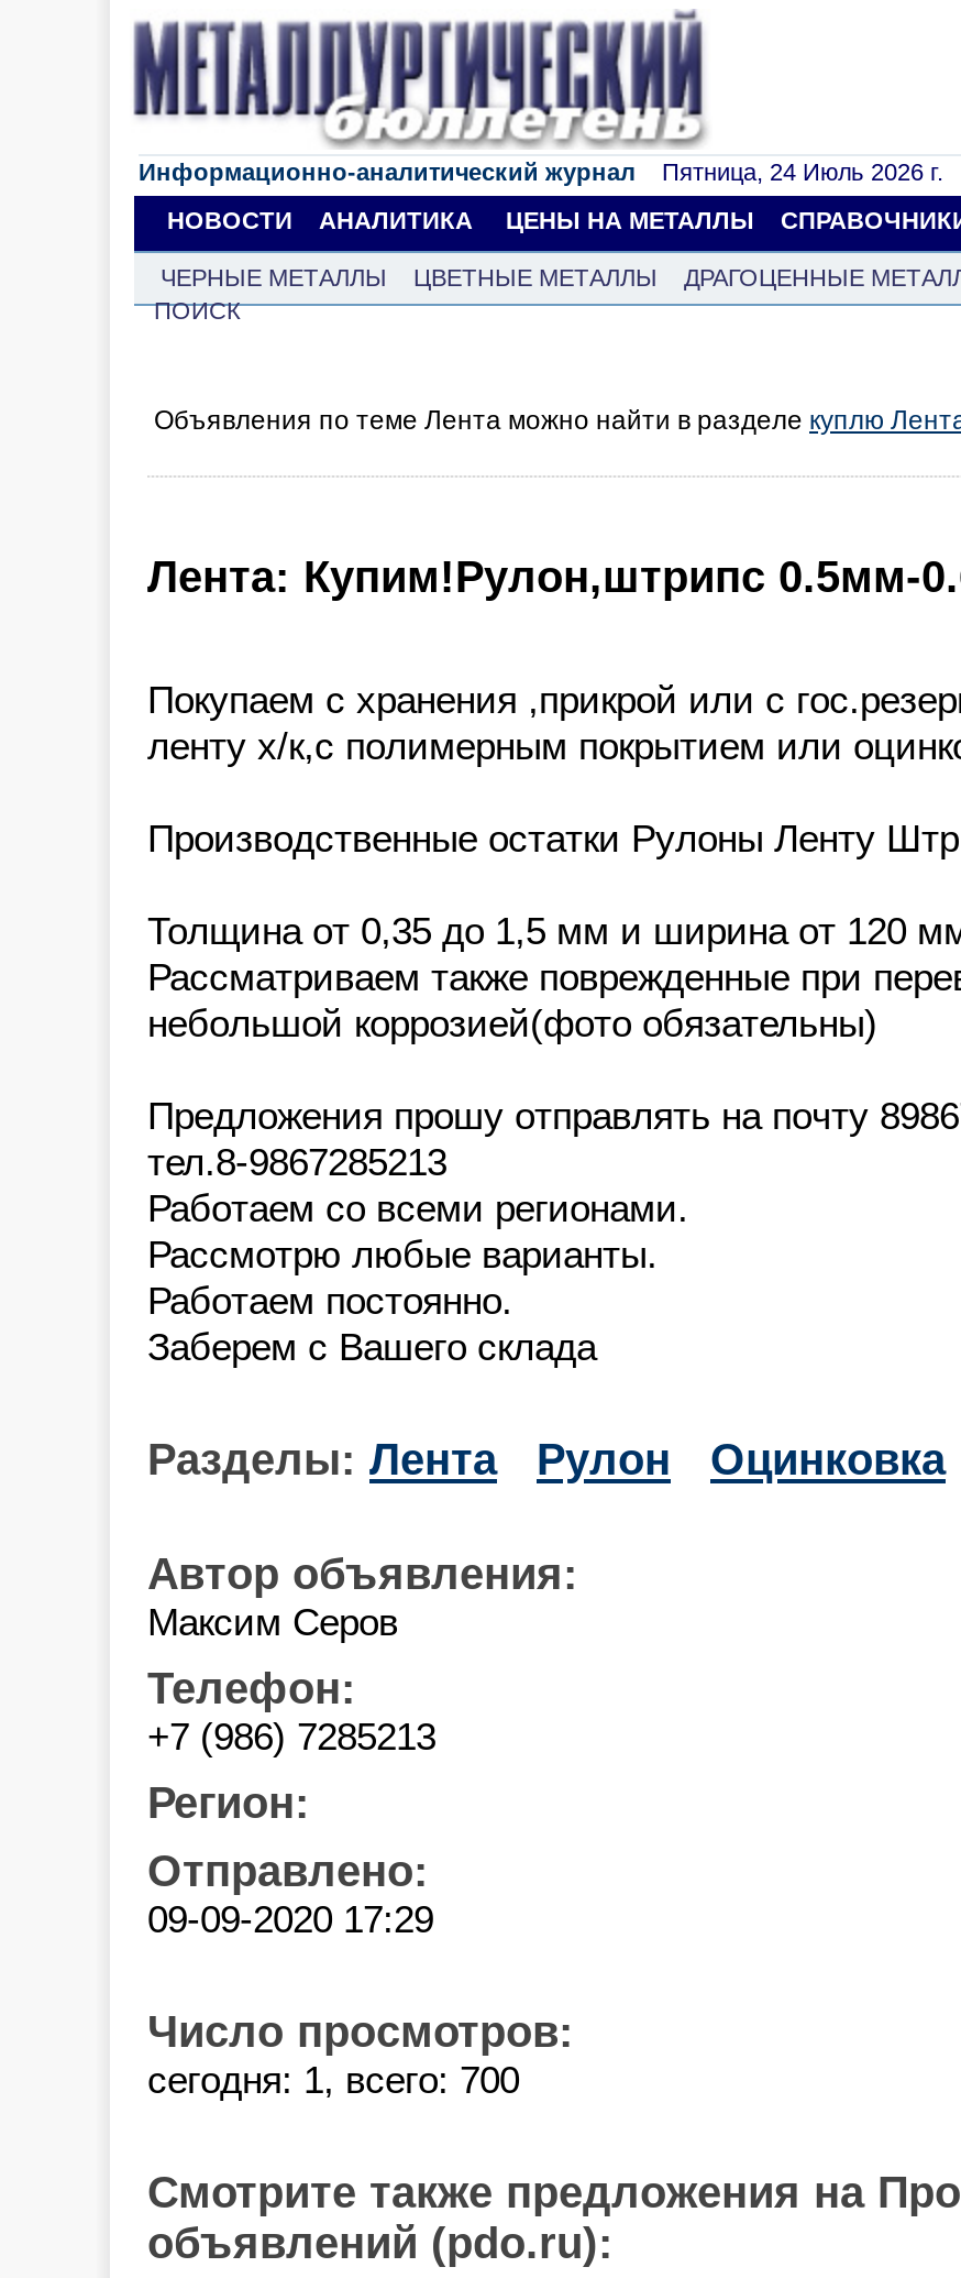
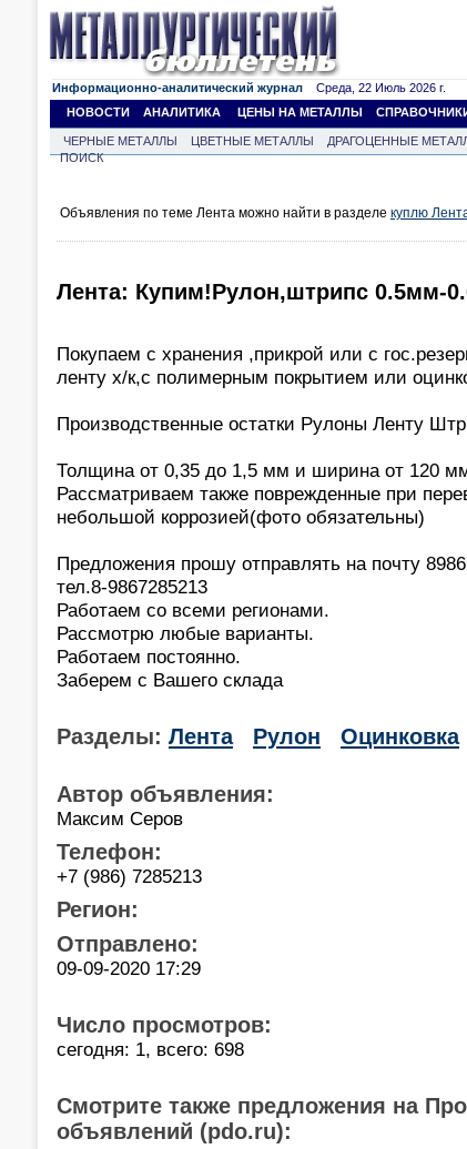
[139,158,943,185] Информационно-аналитический журнал Пятница, 24 Июль 2026 г. -> [52,81,446,94] Информационно-аналитический журнал Среда, 22 Июль 2026 г.
[147,2057,519,2101] сегодня: 1, всего: 700 -> [57,1038,244,1060] сегодня: 1, всего: 698

